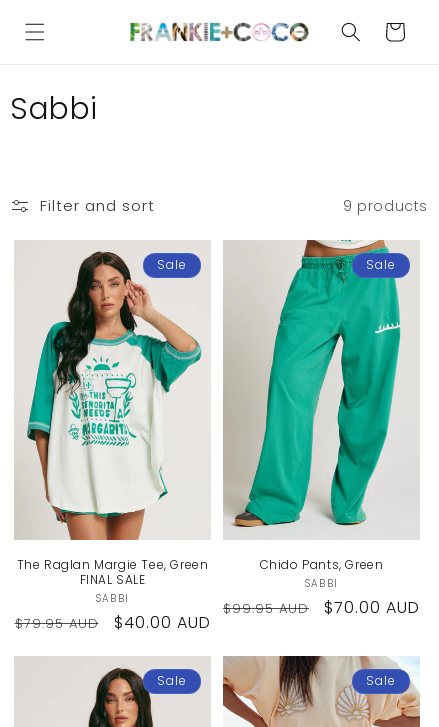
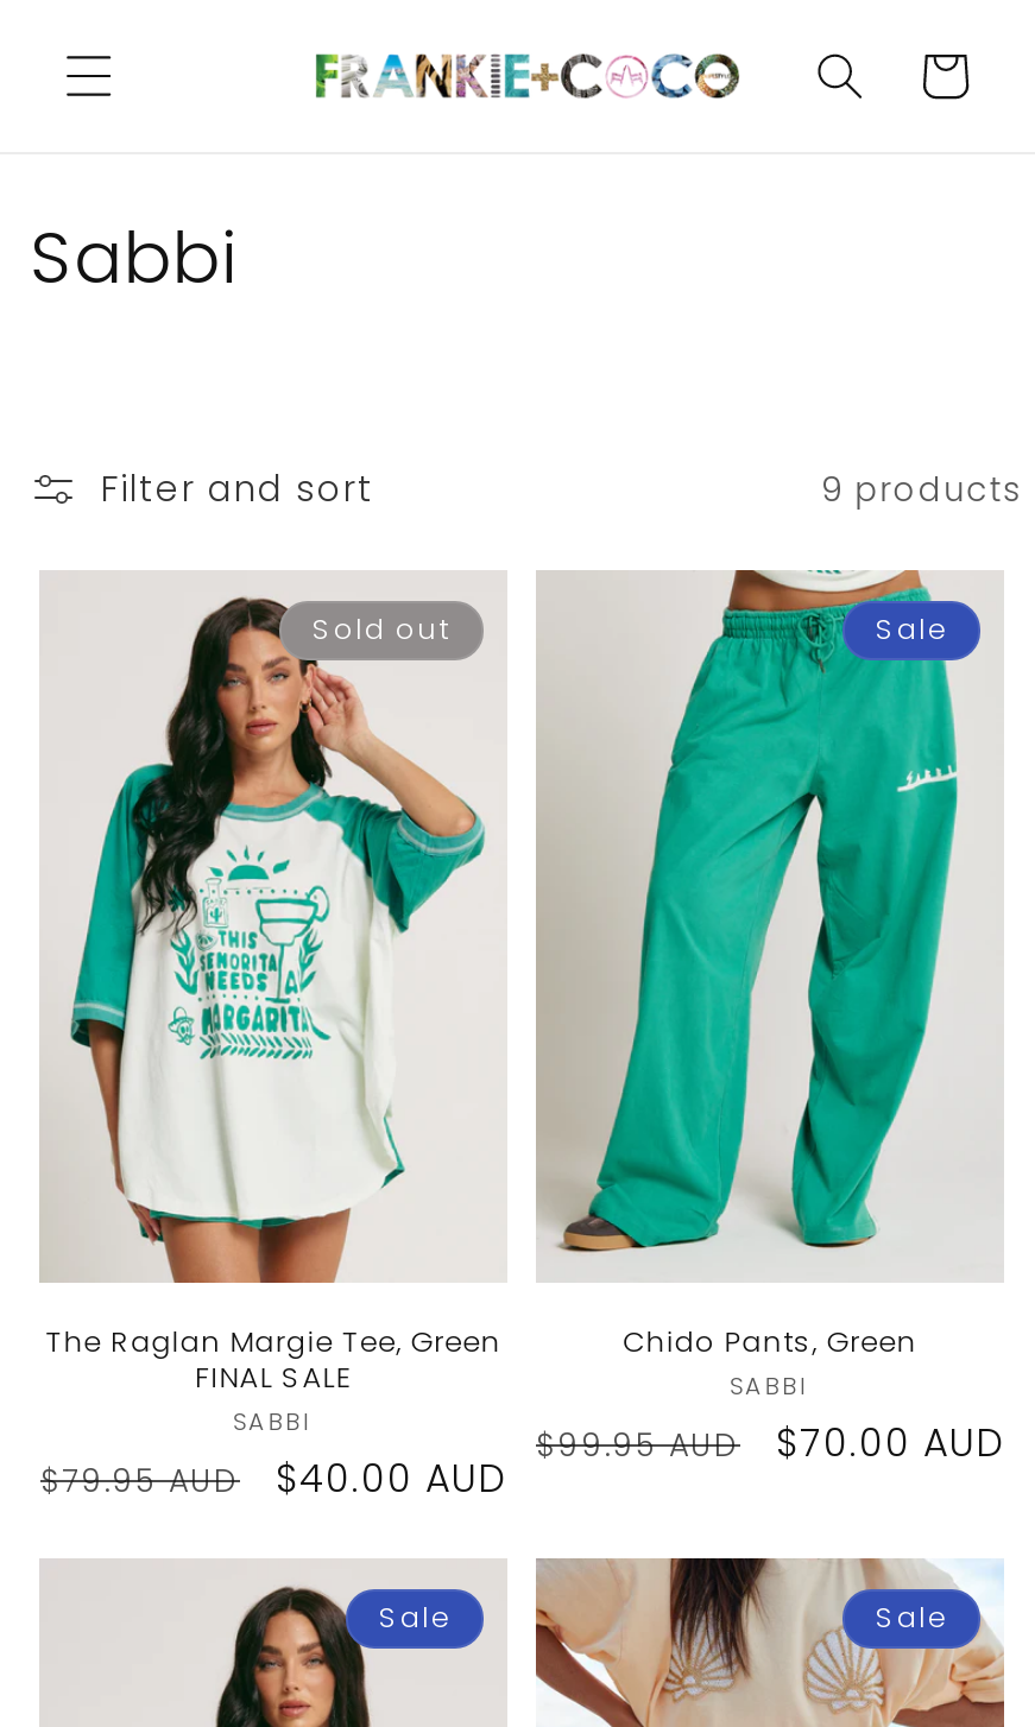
[157,256,187,273] Sale -> [313,608,450,649] Sold out

